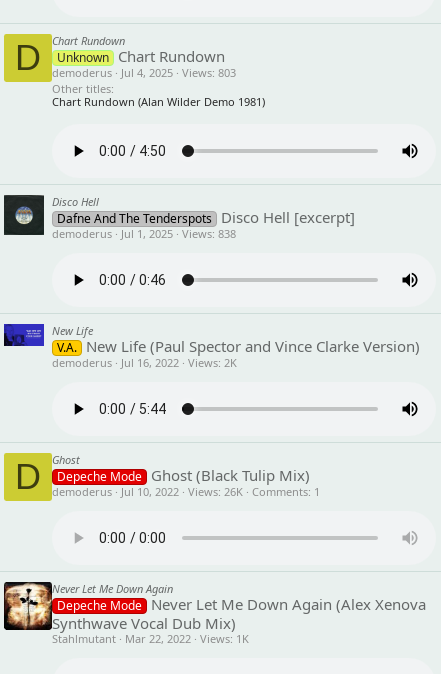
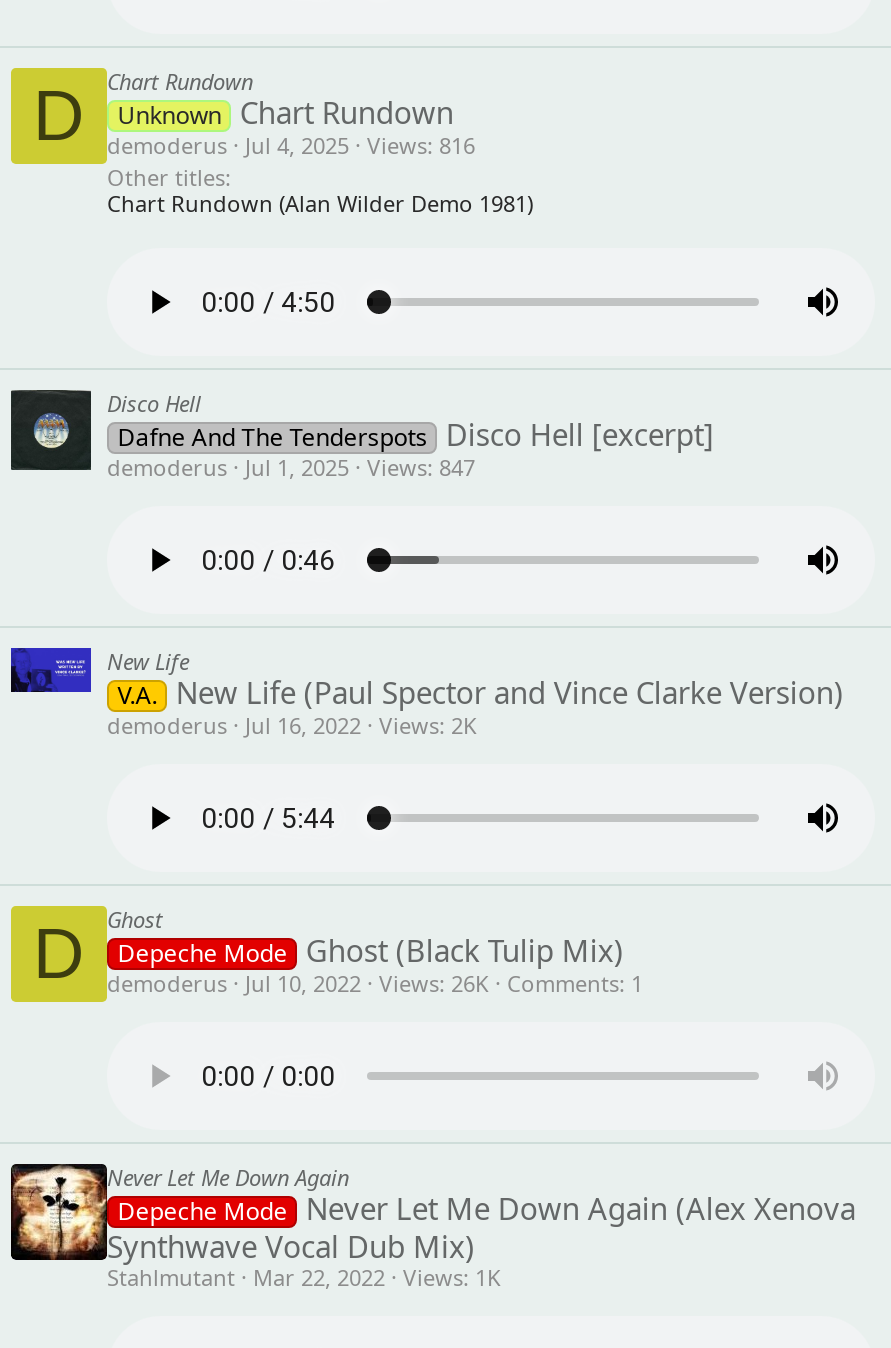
[52,65,236,80] demoderus Jul 4, 2025 Views 803 -> [107,130,475,160] demoderus Jul 4, 2025 Views 816
[52,226,236,241] demoderus Jul 1, 2025 Views 838 -> [107,452,475,482] demoderus Jul 1, 2025 Views 847

